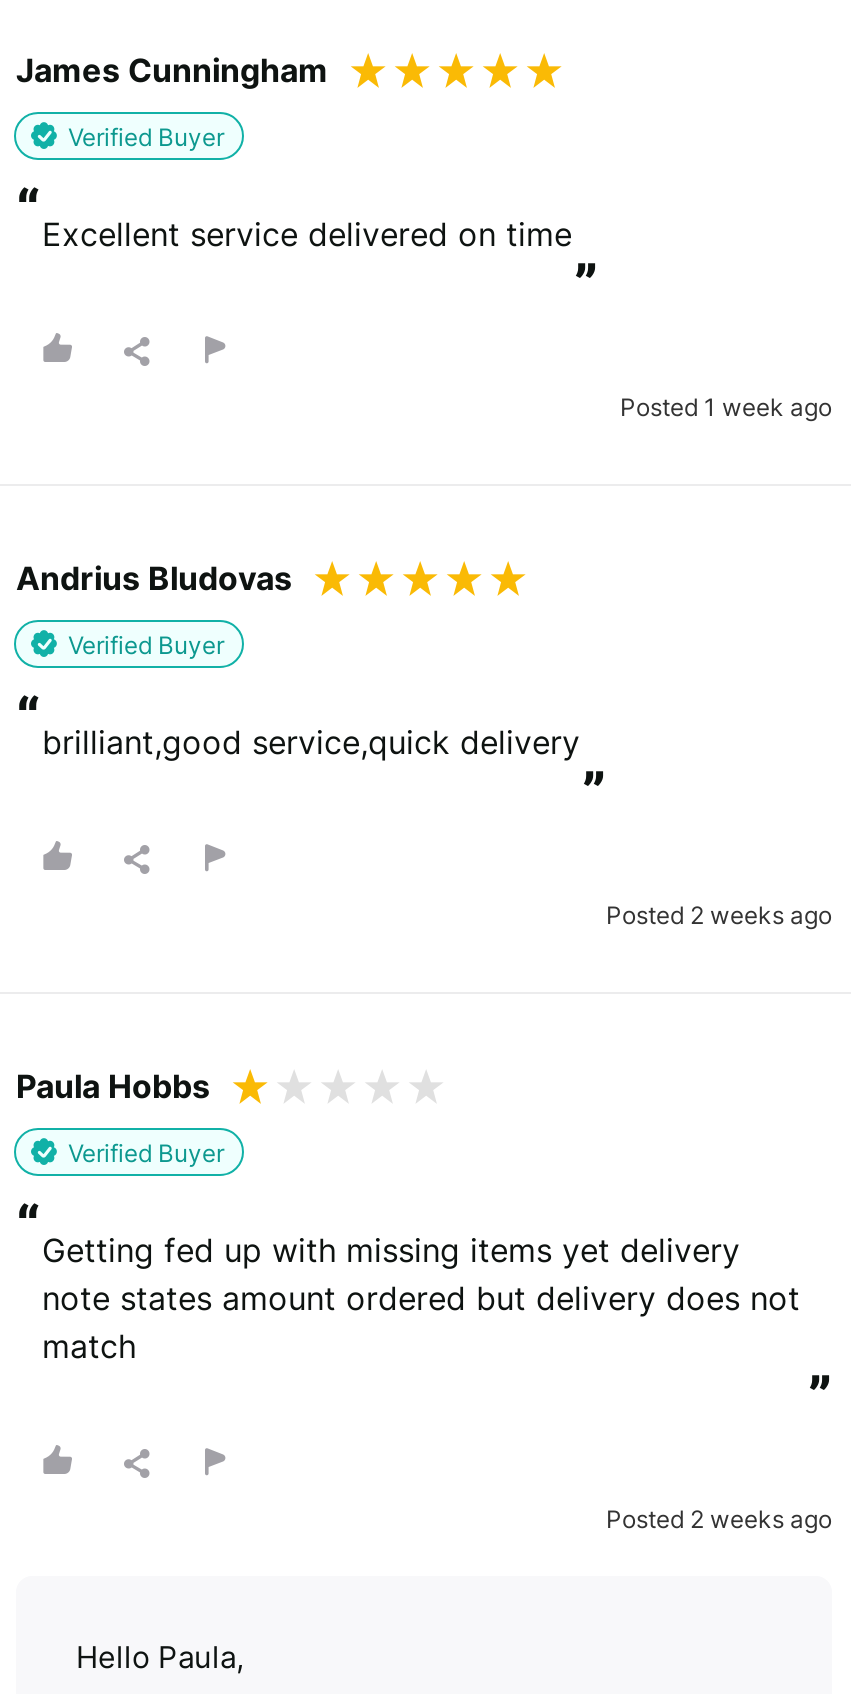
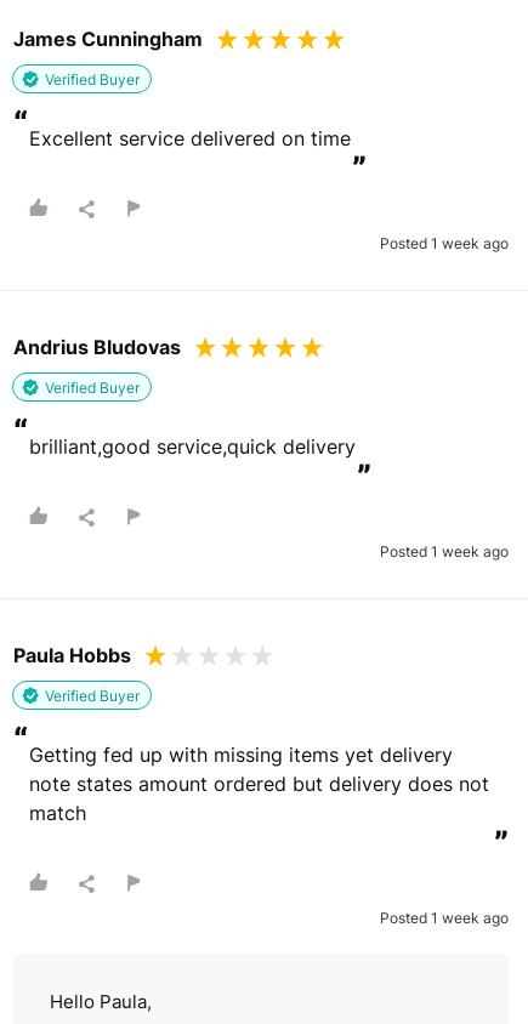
[606,899,832,929] Posted 2 weeks ago -> [380,542,509,560] Posted 1 week ago
[606,1503,832,1533] Posted 2 weeks ago -> [380,908,509,926] Posted 1 week ago

